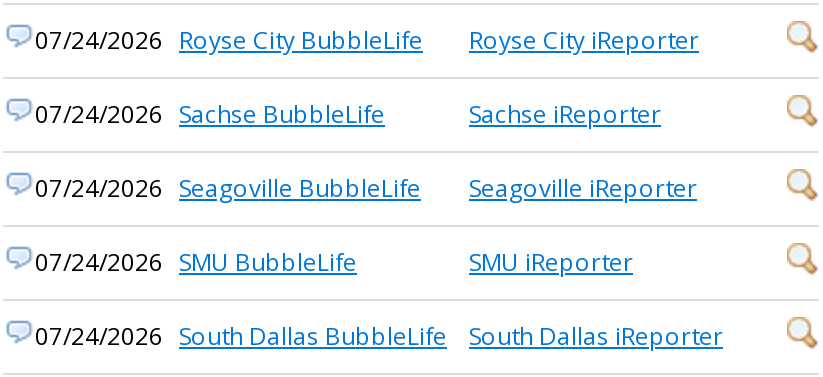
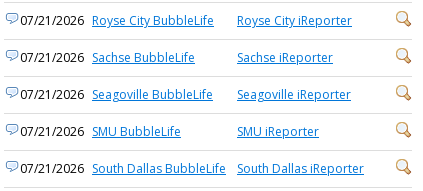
[35,23,423,57] 07/24/2026 Royse City BubbleLife -> [20,12,214,29] 07/21/2026 Royse City BubbleLife
[35,97,385,131] 07/24/2026 Sachse BubbleLife -> [20,49,195,66] 07/21/2026 Sachse BubbleLife
[35,171,421,205] 07/24/2026 Seagoville BubbleLife -> [20,86,213,103] 07/21/2026 Seagoville BubbleLife
[35,245,357,279] 07/24/2026 SMU BubbleLife -> [20,123,181,140] 07/21/2026 SMU BubbleLife
[35,319,447,353] 07/24/2026 South Dallas BubbleLife -> [20,160,226,177] 07/21/2026 South Dallas BubbleLife

